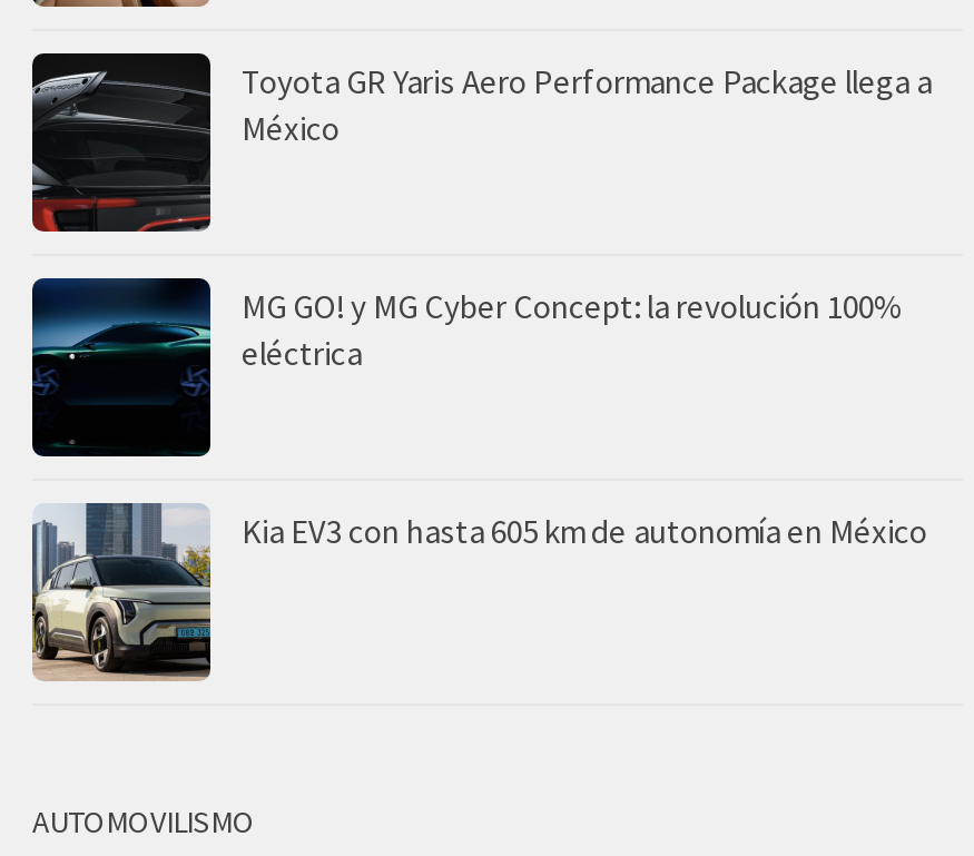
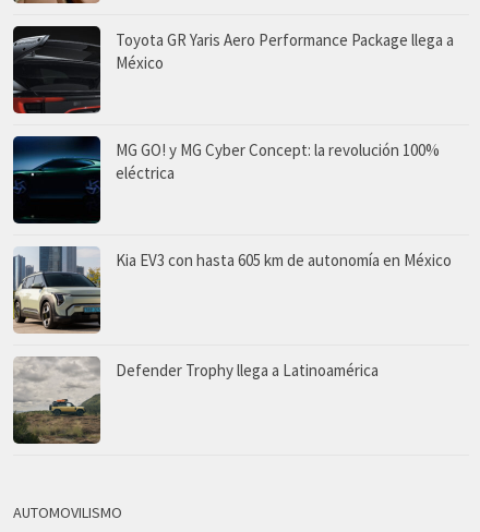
none -> [12,356,379,445] [image] | Defender Trophy llega a Latinoamérica

